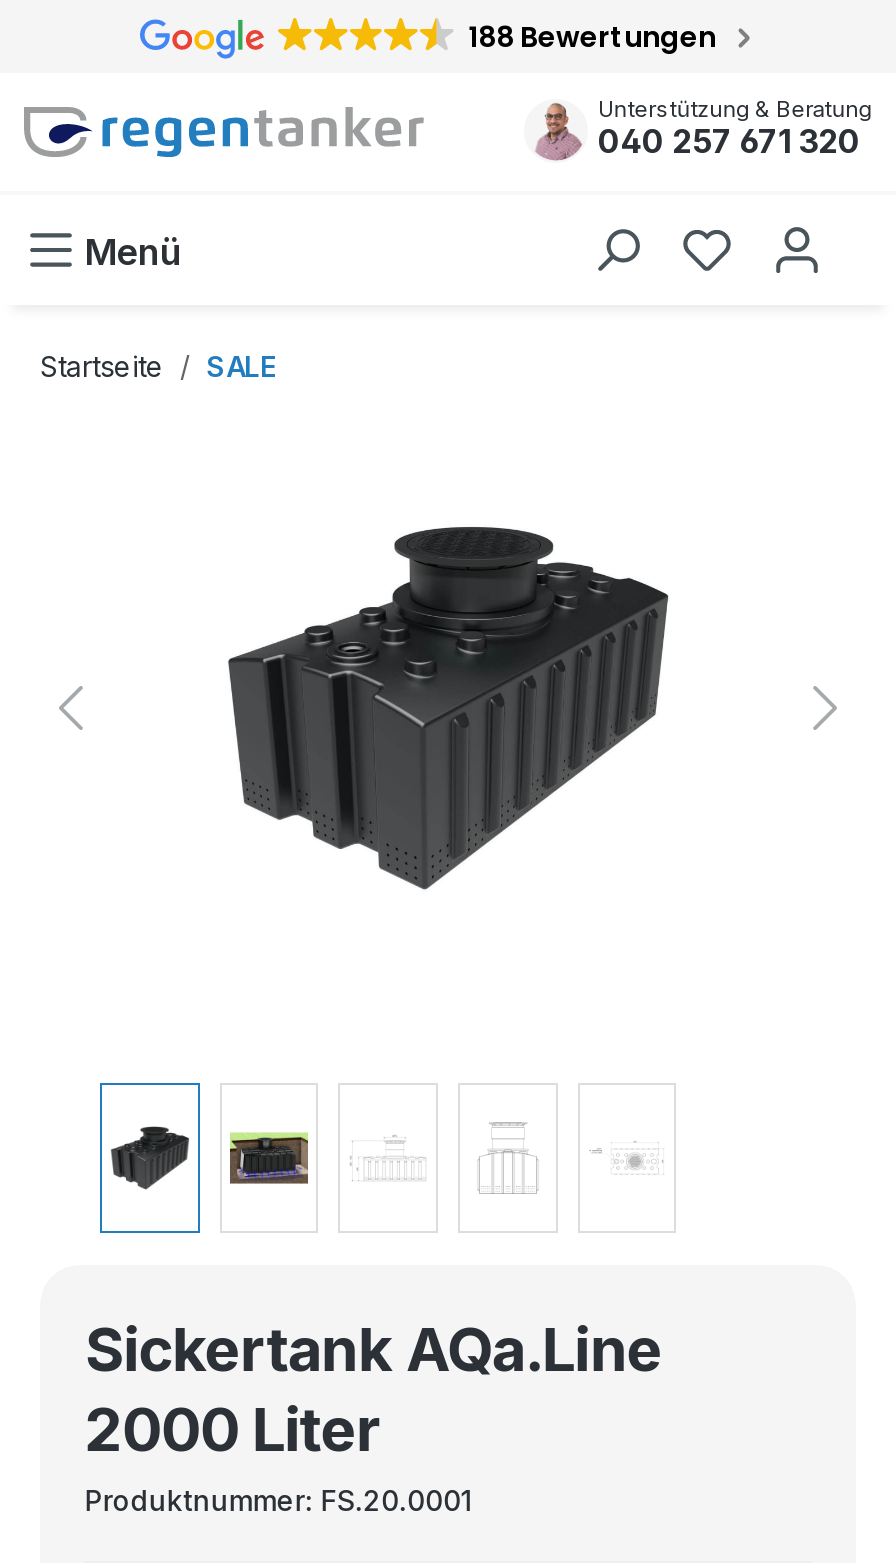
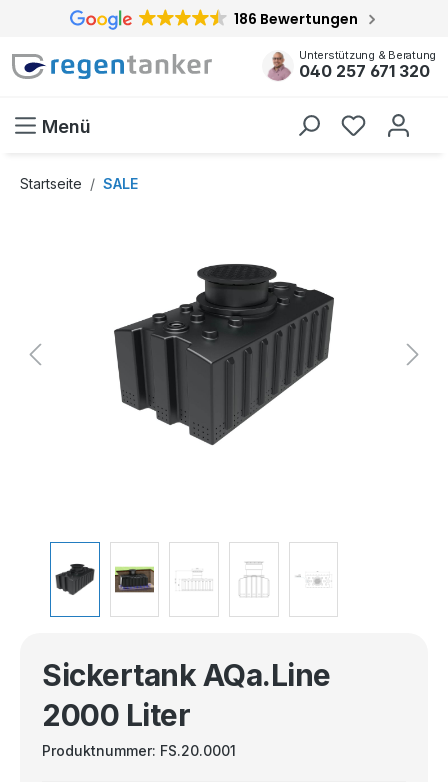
[468,17,716,57] 188 Bewertungen -> [234,9,358,29] 186 Bewertungen

